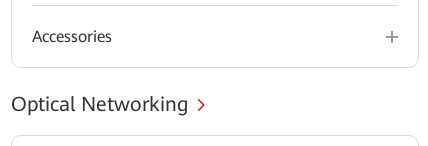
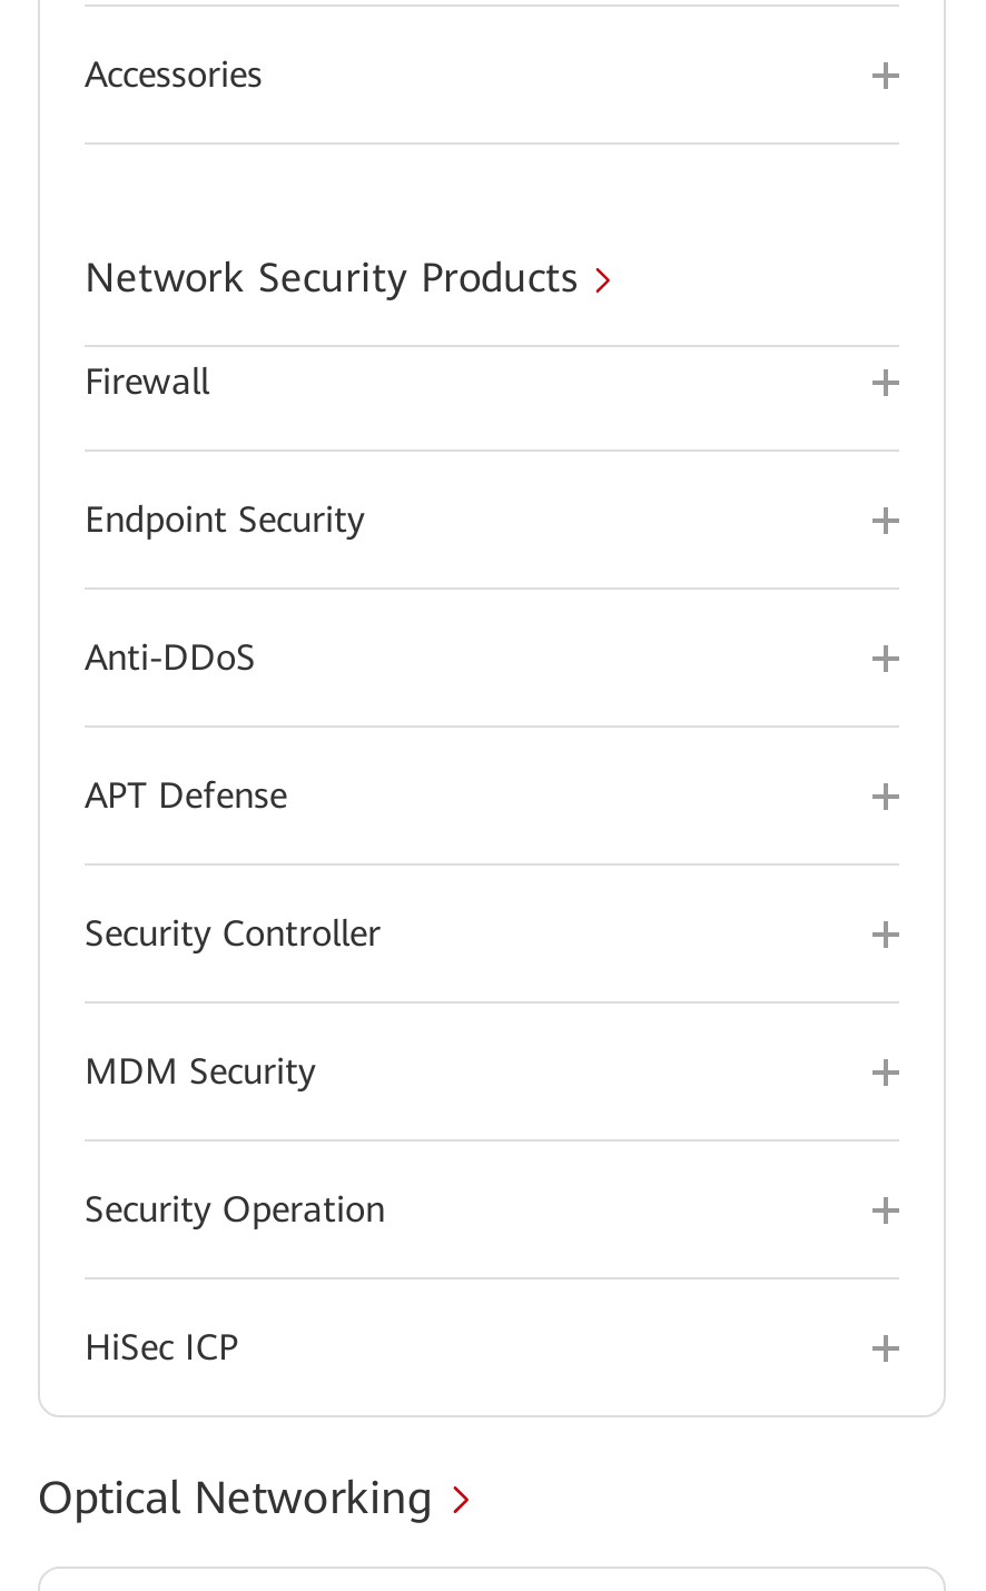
none -> [85,254,579,1368] Network Security Products | Firewall | Endpoint Security | Anti-DDoS | APT Defense | Security Controller | MDM Security | Security Operation | HiSec ICP

